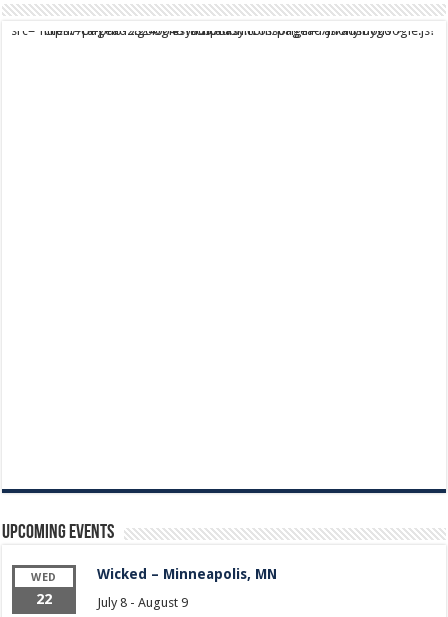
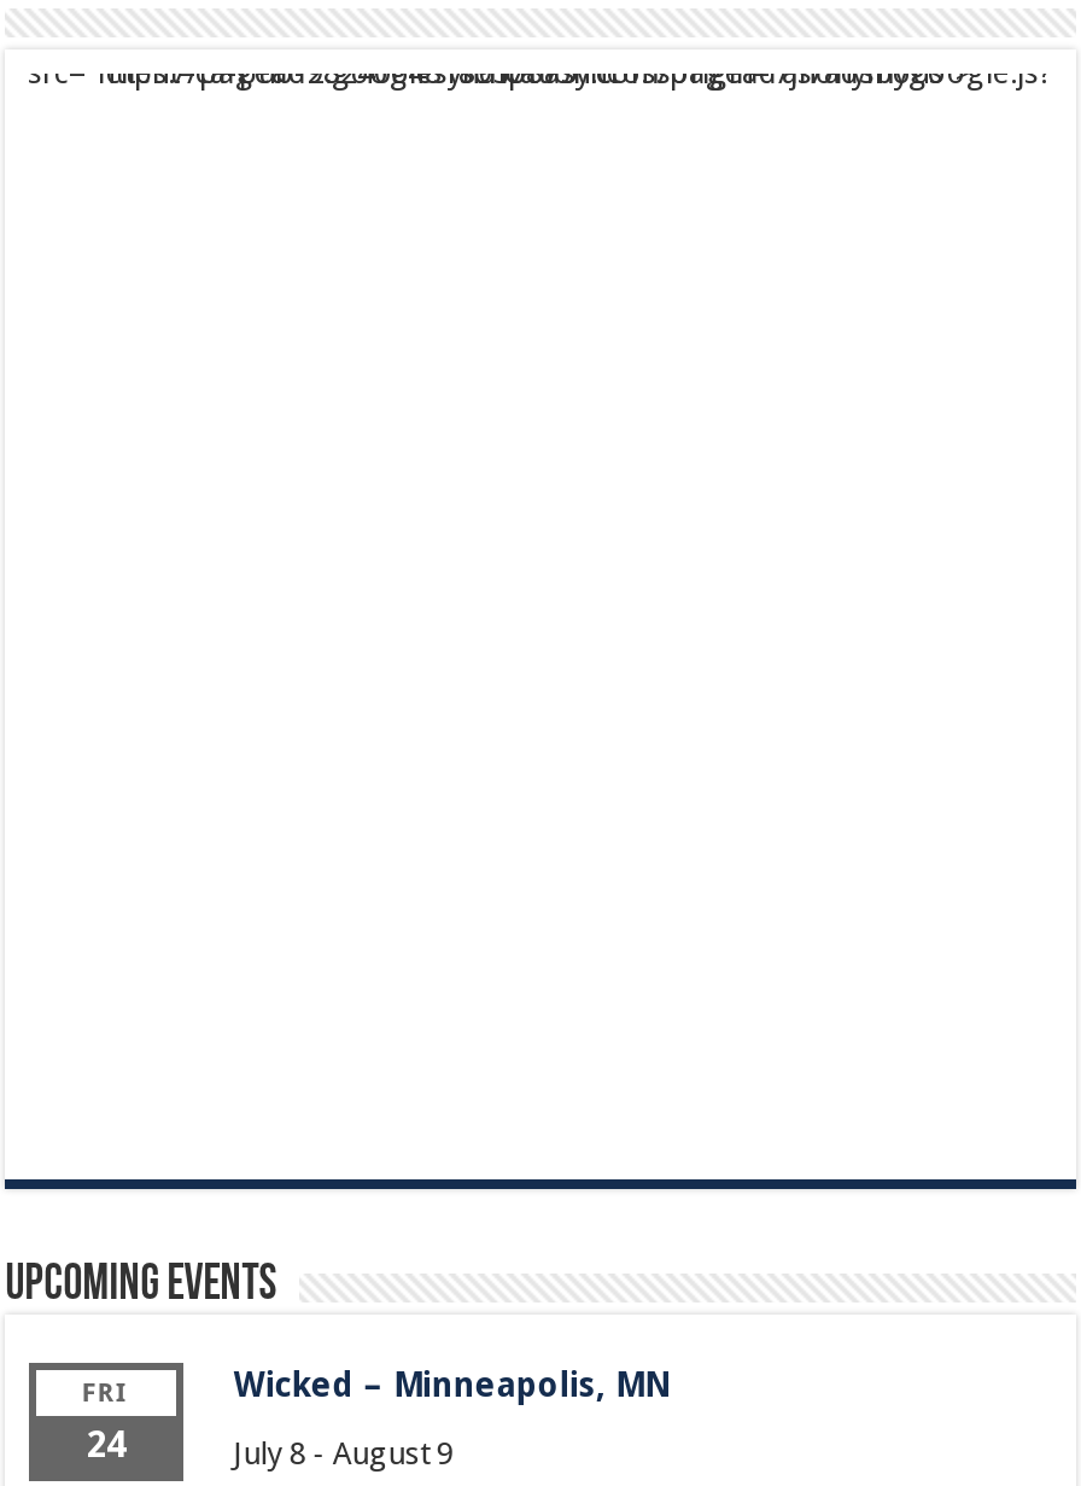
[31,571,57,608] WED | 22 -> [81,1378,131,1467] FRI | 24

